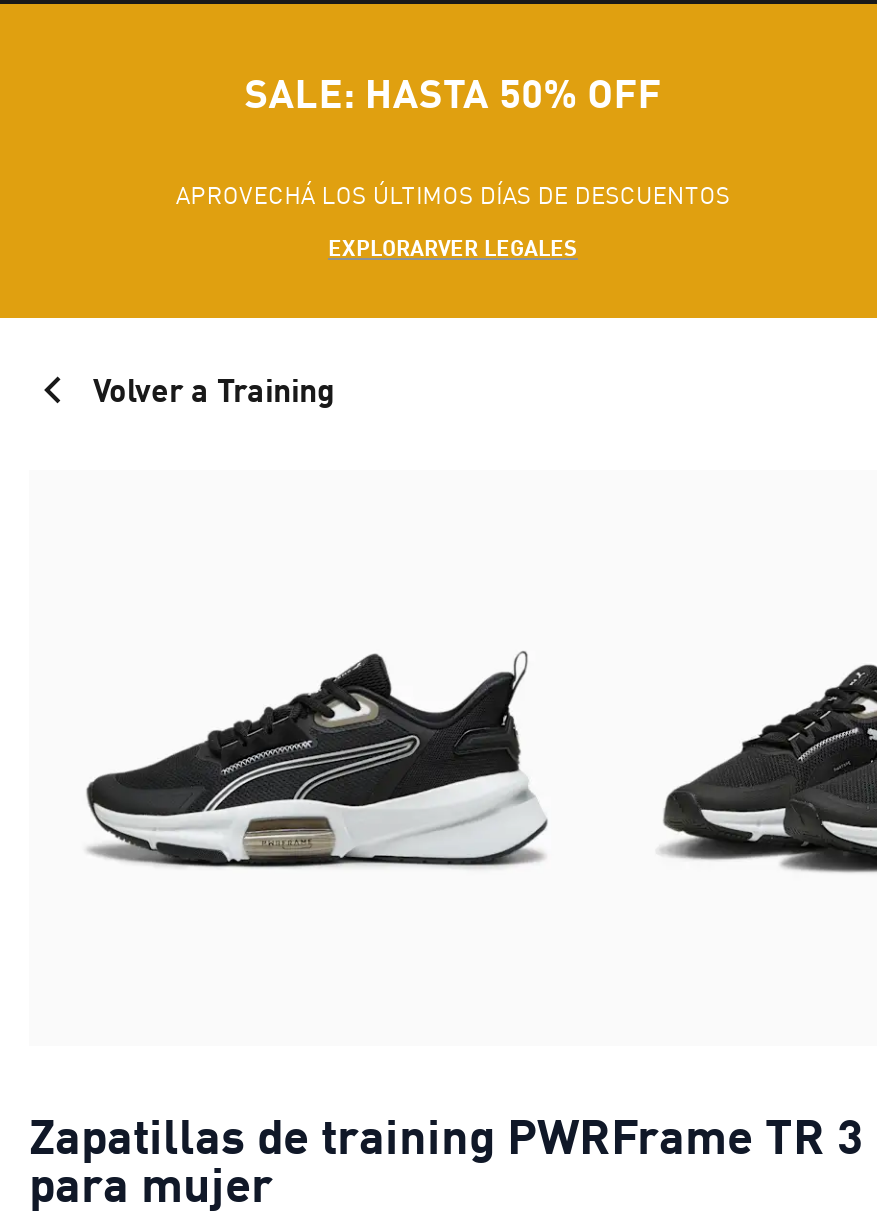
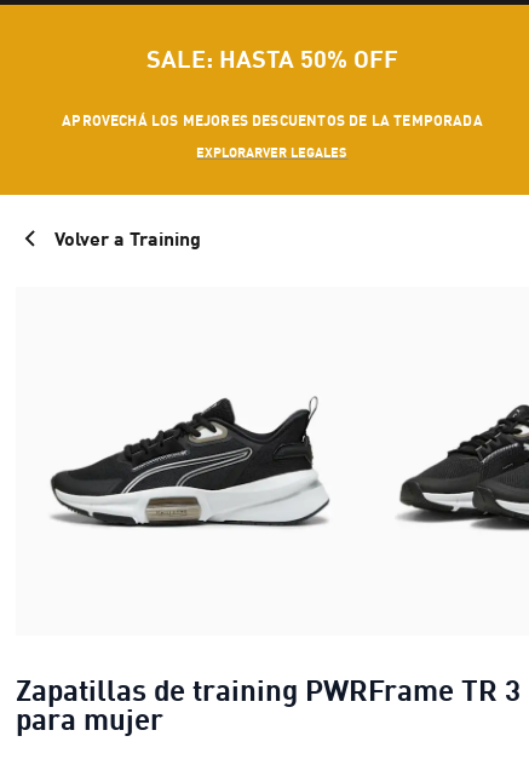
[176,180,730,210] APROVECHÁ LOS ÚLTIMOS DÍAS DE DESCUENTOS -> [62,111,483,130] APROVECHÁ LOS MEJORES DESCUENTOS DE LA TEMPORADA

